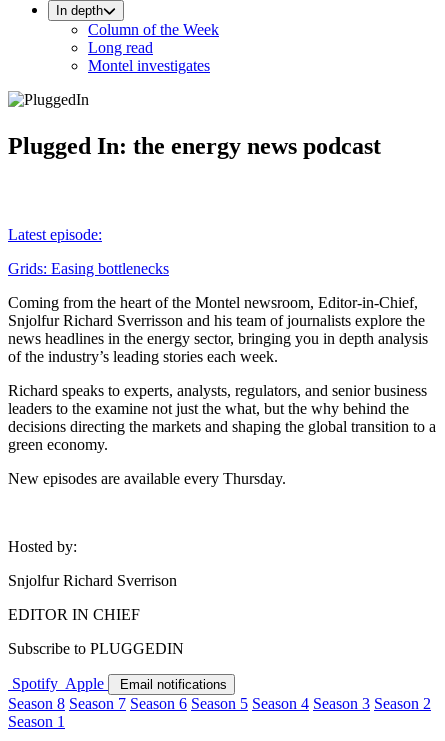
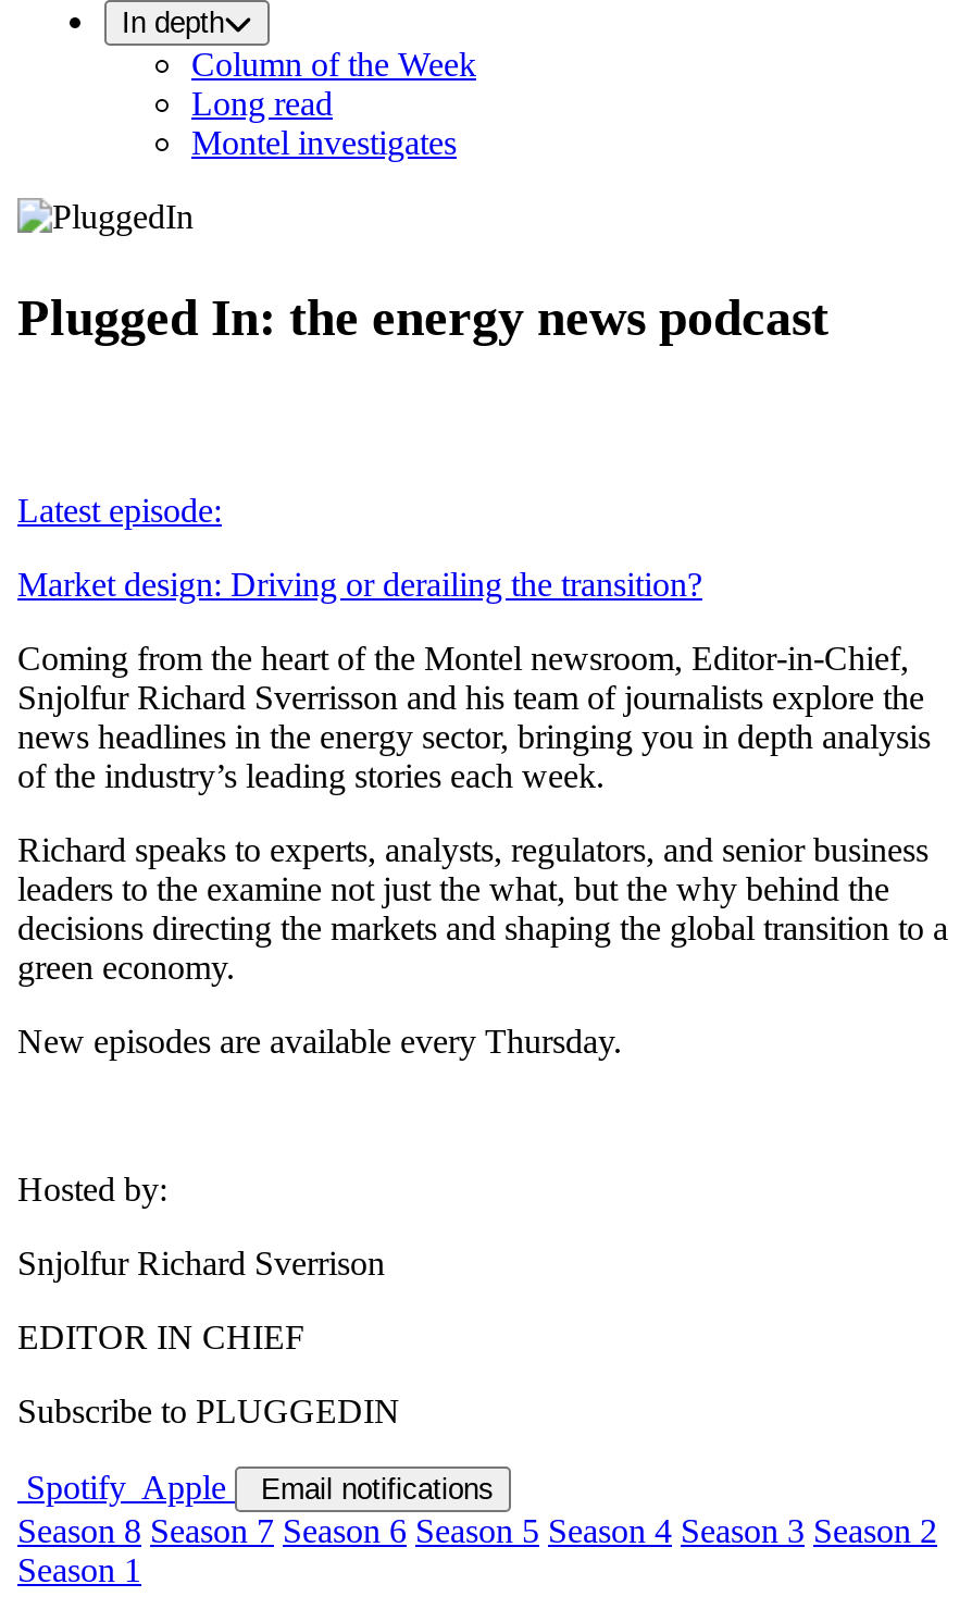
[8,260,169,277] Grids: Easing bottlenecks -> [17,566,702,603] Market design: Driving or derailing the transition?

